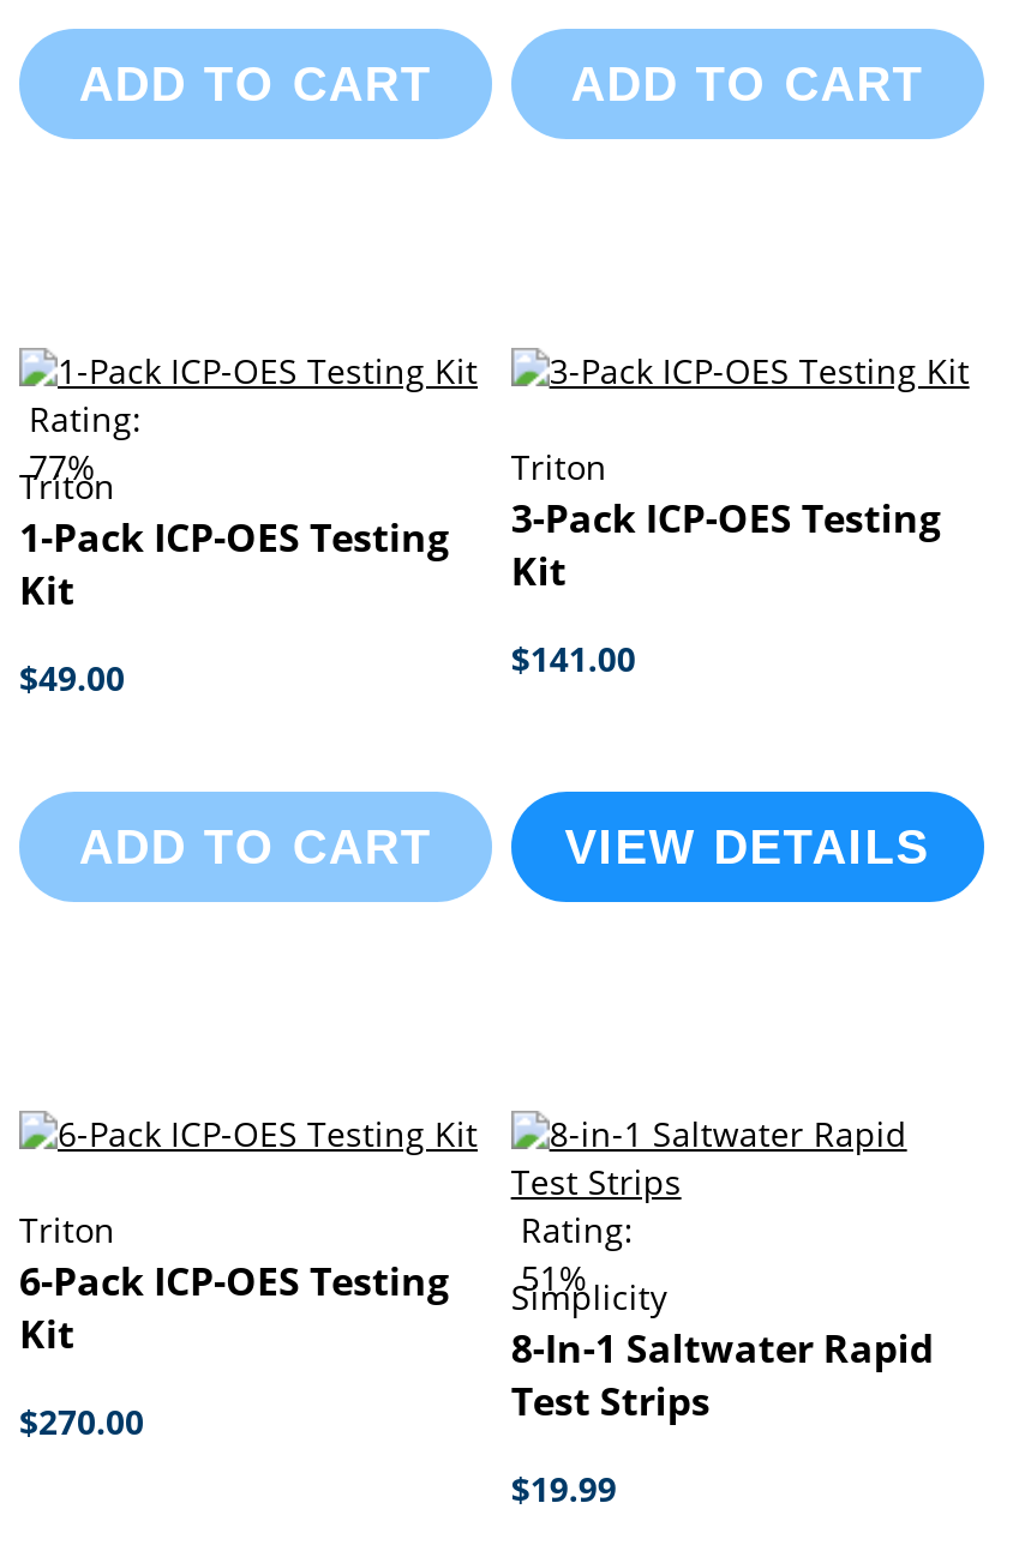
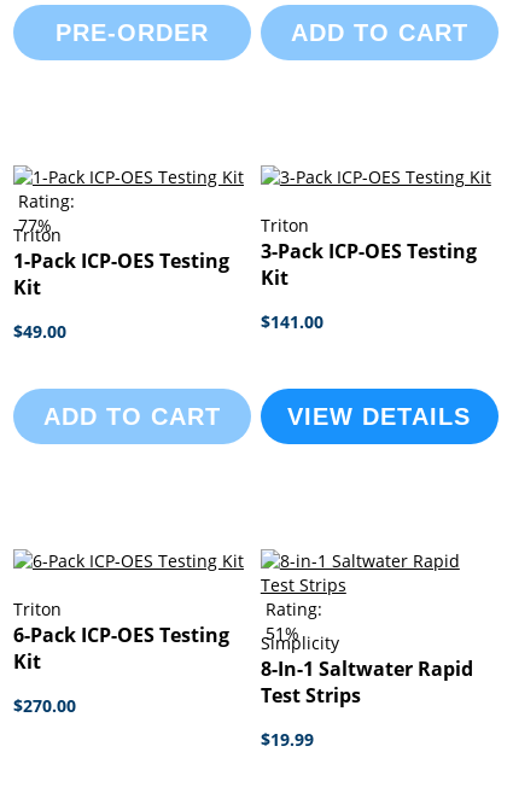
[79,58,432,110] ADD TO CART -> [55,19,209,46] PRE-ORDER

